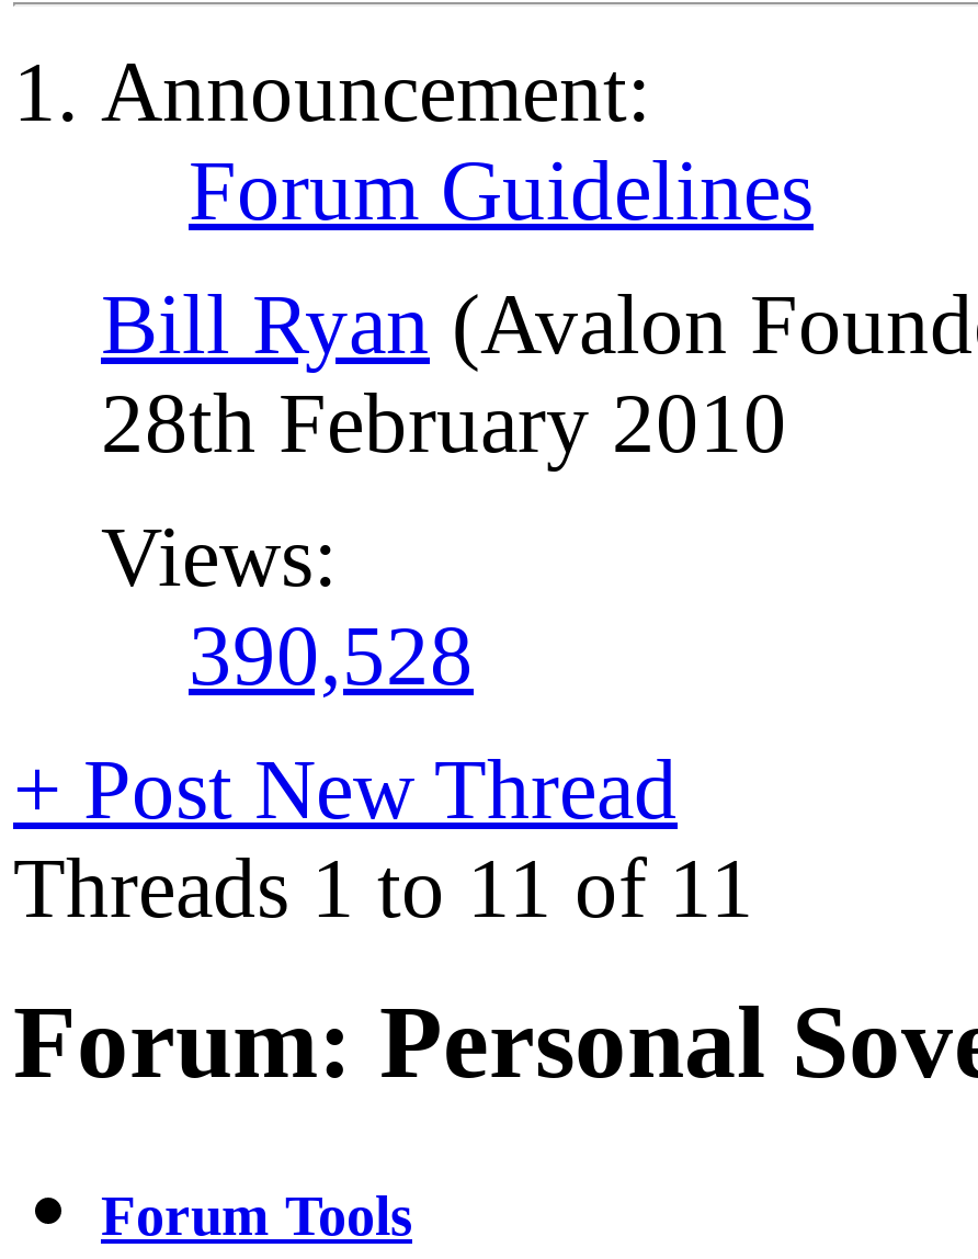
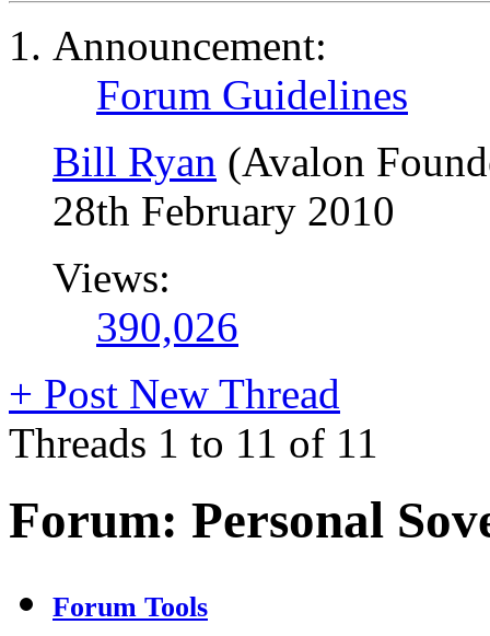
[189,608,474,702] 390,528 -> [96,303,238,350] 390,026

